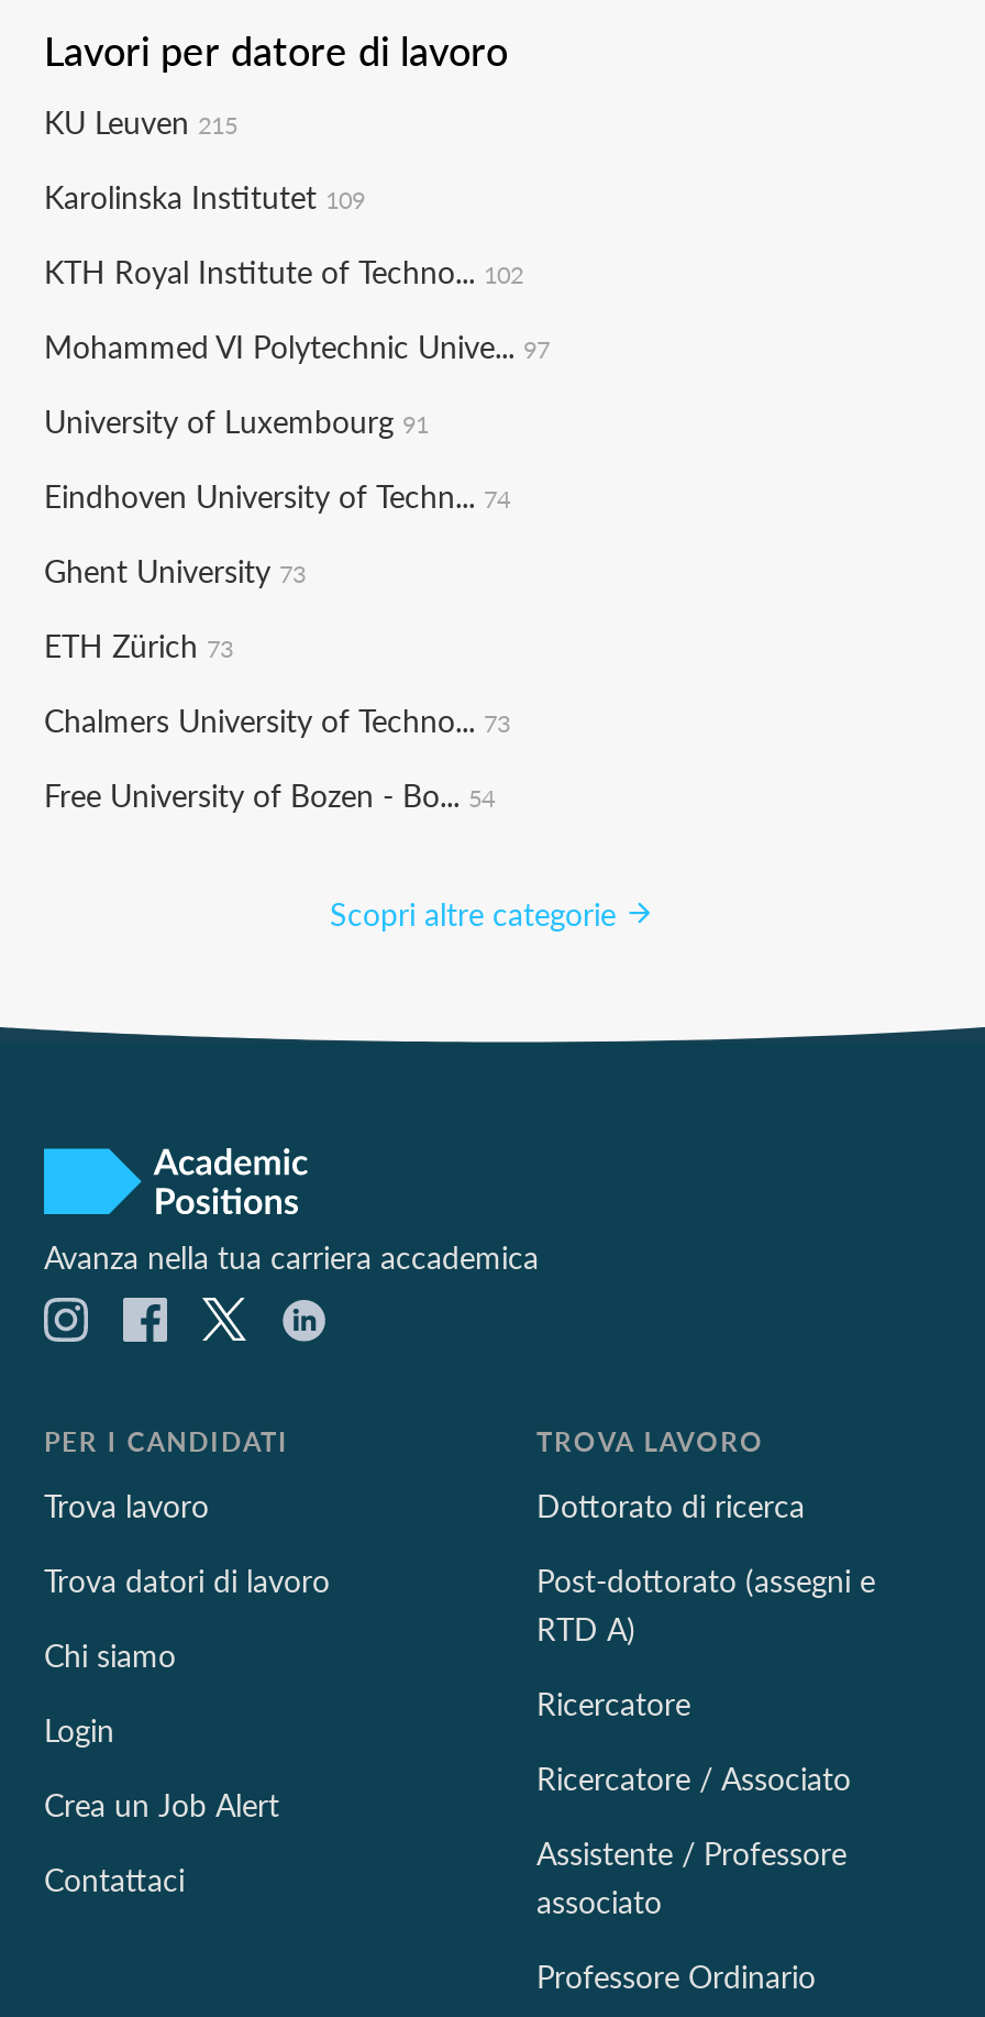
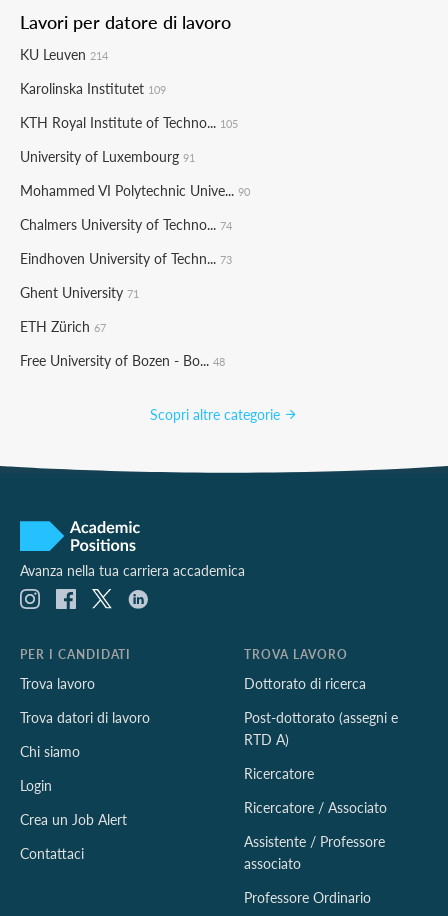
[44,99,237,143] KU Leuven 215 -> [20,44,108,64] KU Leuven 214
[44,249,550,367] KTH Royal Institute of Techno... 102 | Mohammed VI Polytechnic Unive... 97 -> [20,112,238,132] KTH Royal Institute of Techno... 105
moved [44,398,429,442] -> [20,146,195,166]: University of Luxembourg 91
[44,473,510,816] Eindhoven University of Techn... 74 | Ghent University 73 | ETH Zürich 73 | Chalmers University of Techno... 73 | Free University of Bozen - Bo... 54 -> [20,180,250,370] Mohammed VI Polytechnic Unive... 90 | Chalmers University of Techno... 74 | Eindhoven University of Techn... 73 | Ghent University 71 | ETH Zürich 67 | Free University of Bozen - Bo... 48

